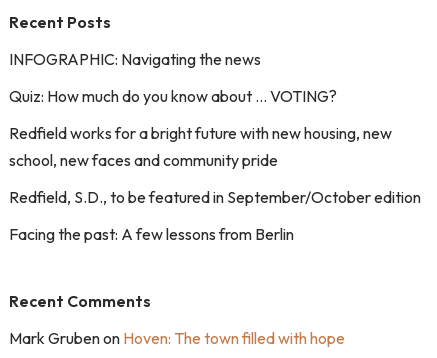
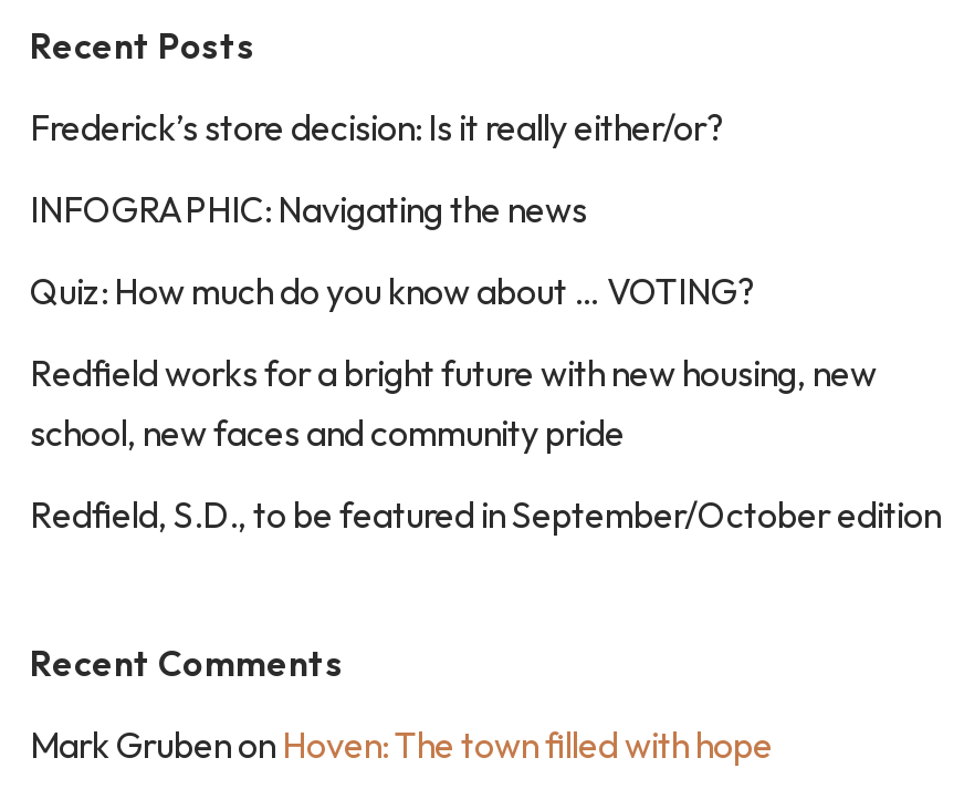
none -> [30,105,724,149] Frederick’s store decision: Is it really either/or?
moved [9,49,421,207] -> [30,187,941,537]: INFOGRAPHIC: Navigating the news | Quiz: How much do you know about … VOTING? | Redfield works for a bright future with new housing, new | school, new faces and community pride | Redfield, S.D., to be featured in September/October edition
[9,224,294,244] Facing the past: A few lessons from Berlin -> none

